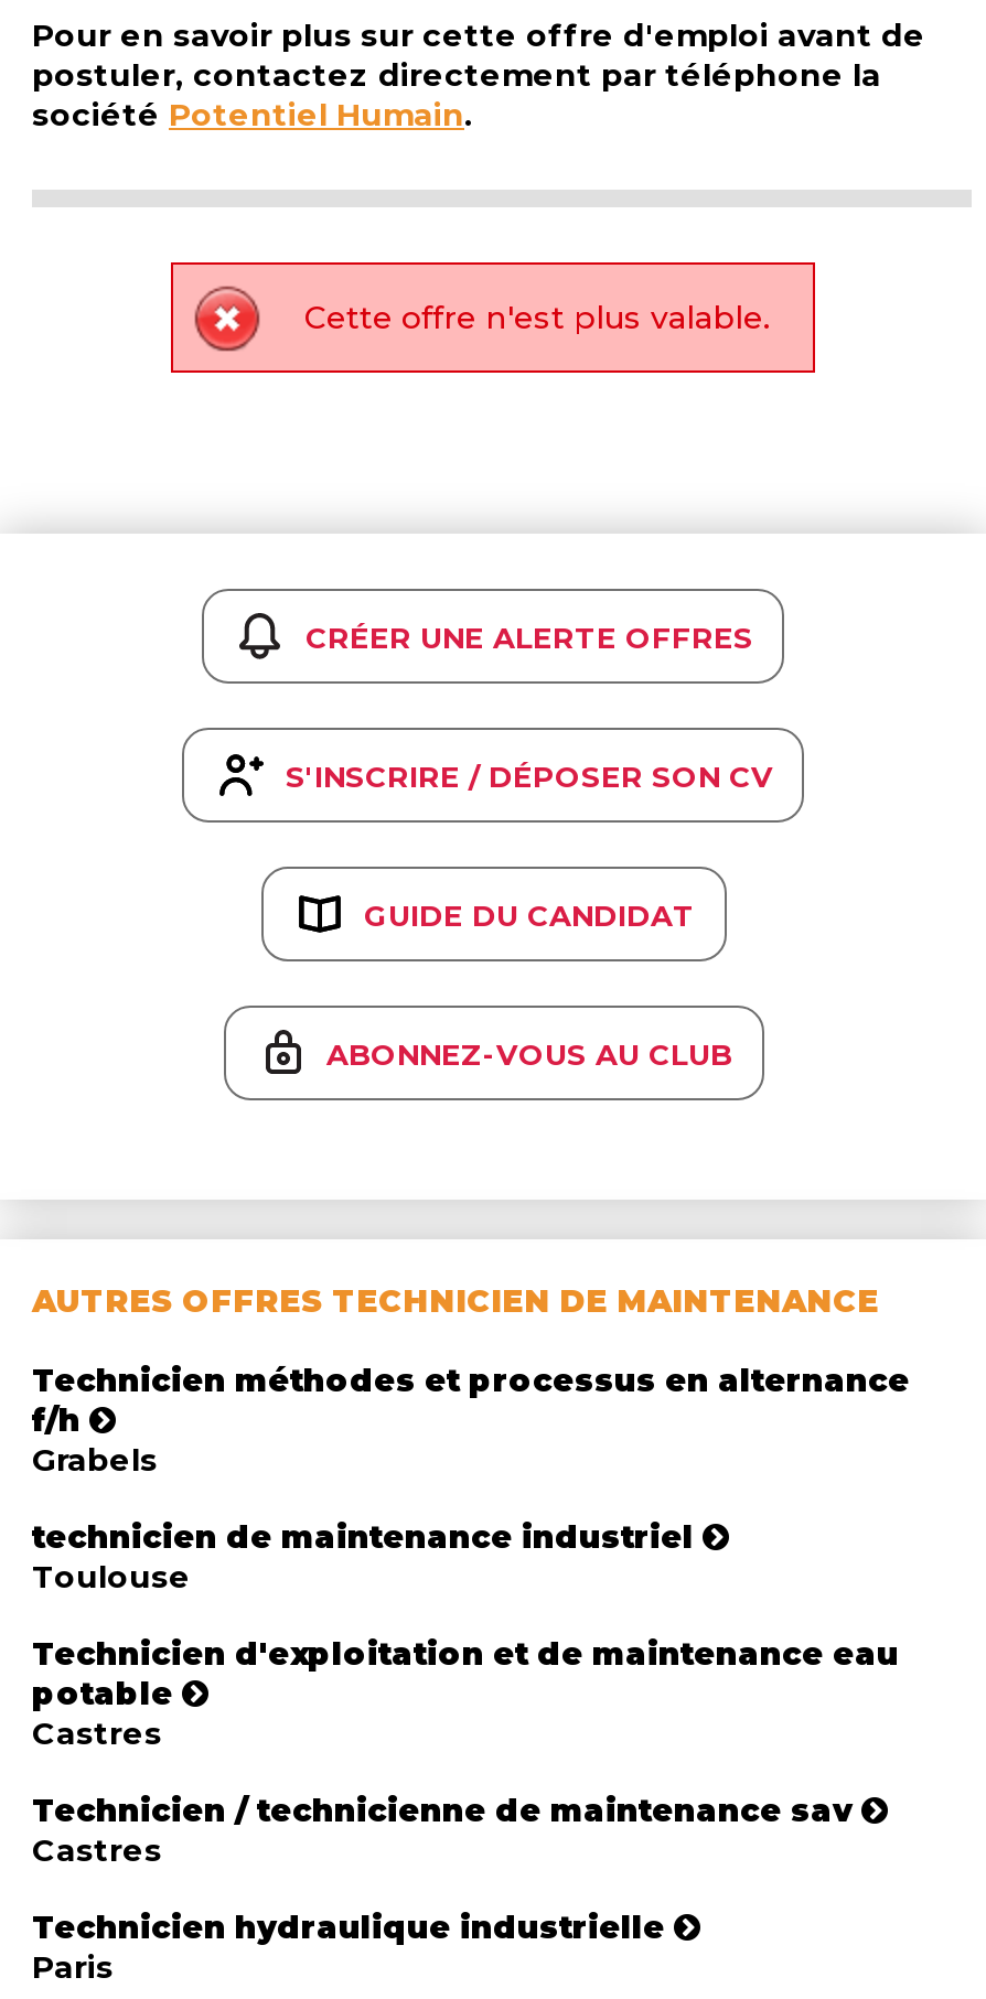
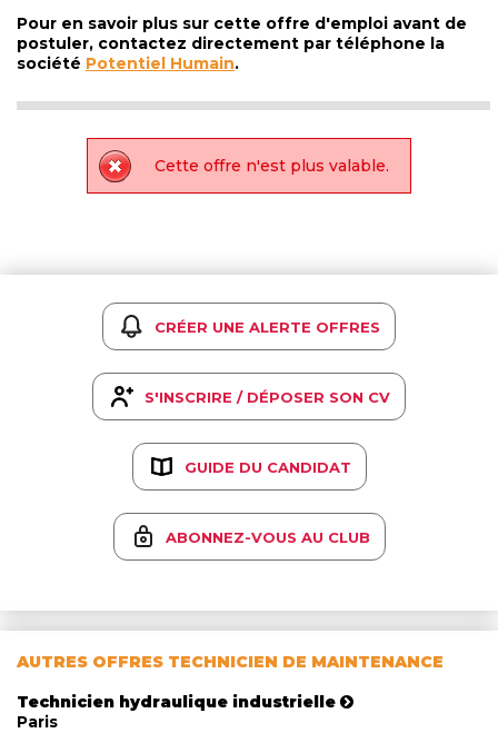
[32,1362,910,1870] Technicien méthodes et processus en alternance | f/h | Grabels | technicien de maintenance industriel | Toulouse | Technicien d'exploitation et de maintenance eau | potable | Castres | Technicien / technicienne de maintenance sav | Castres -> none

